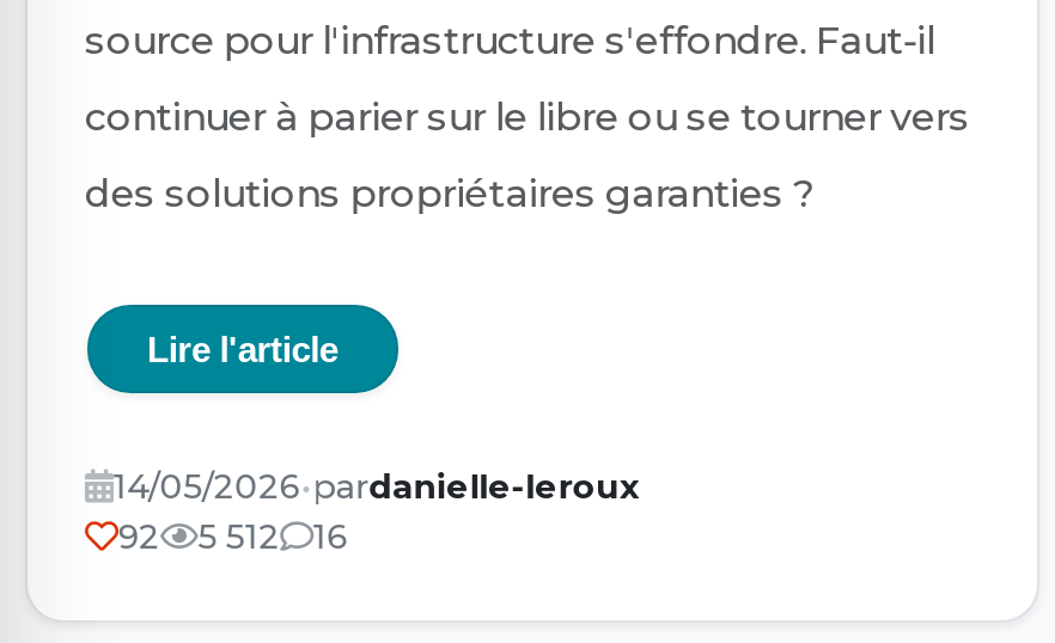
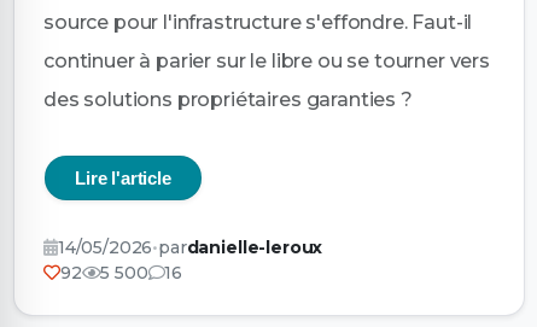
[118,515,348,558] 92 5 512 16 -> [60,262,182,283] 92 5 500 16

